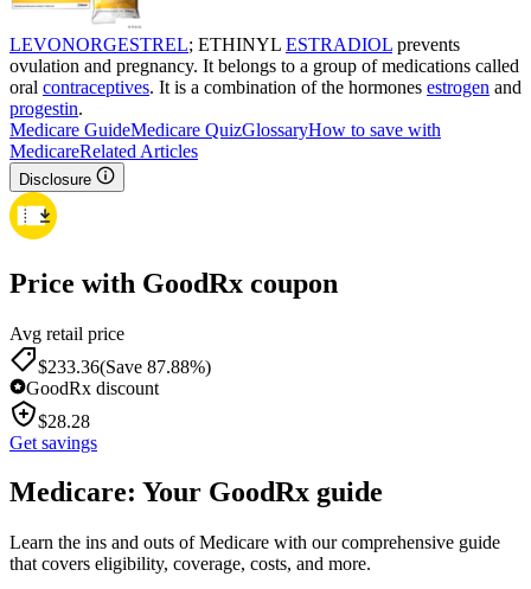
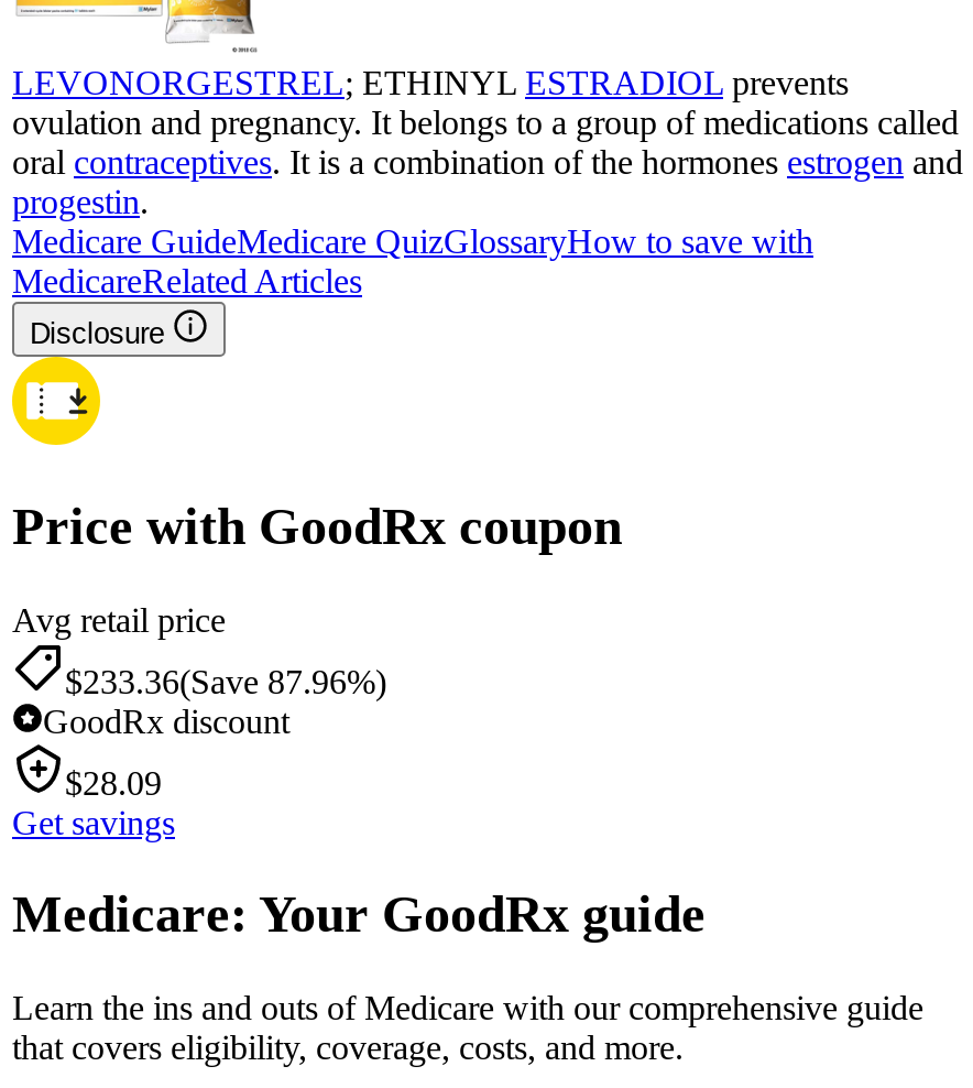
[38,356,211,376] $233.36(Save 87.88%) -> [65,662,386,699] $233.36(Save 87.96%)
[38,411,90,431] $28.28 -> [65,763,162,801] $28.09

